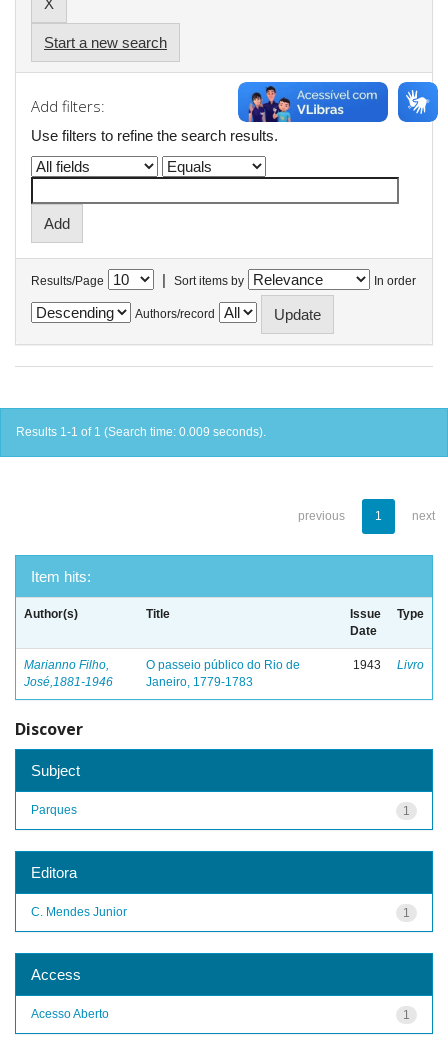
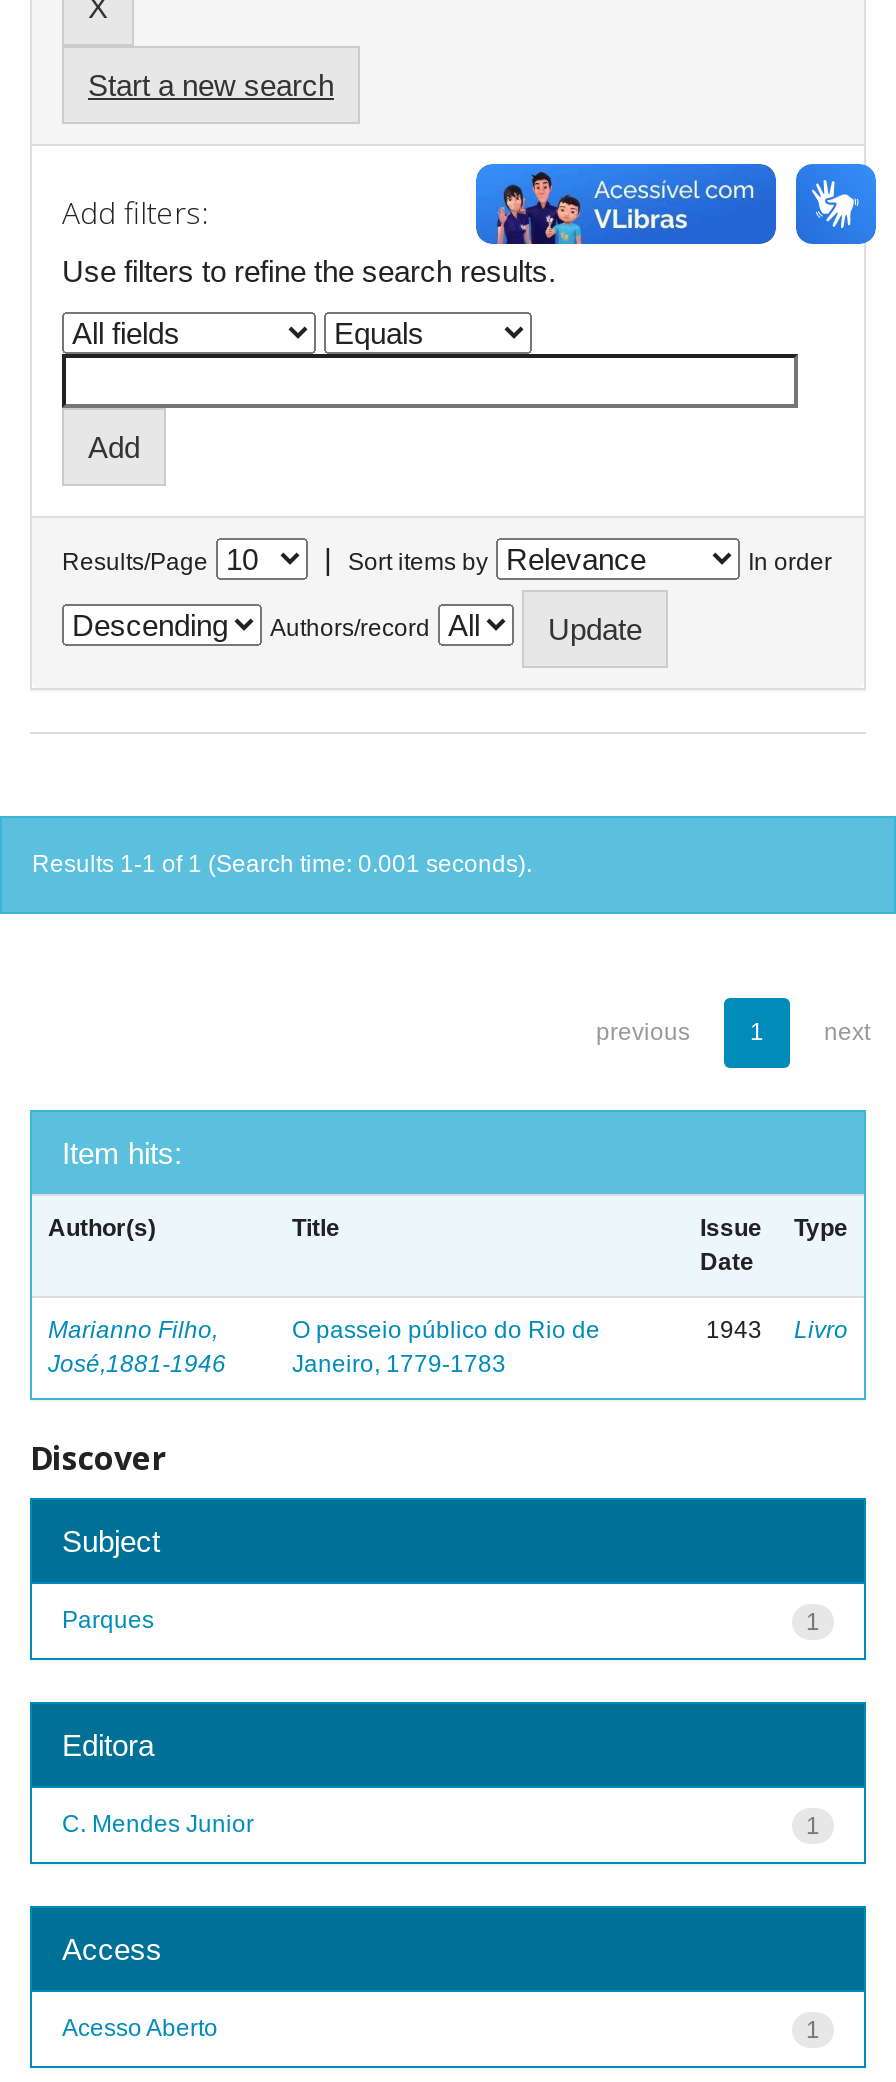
[16,425,266,439] Results 1-1 of 1 (Search time: 0.009 seconds). -> [32,850,532,878] Results 1-1 of 1 (Search time: 0.001 seconds).

